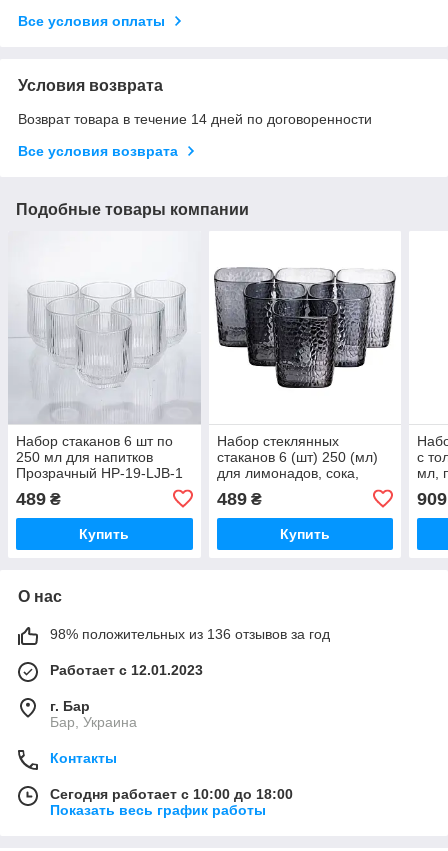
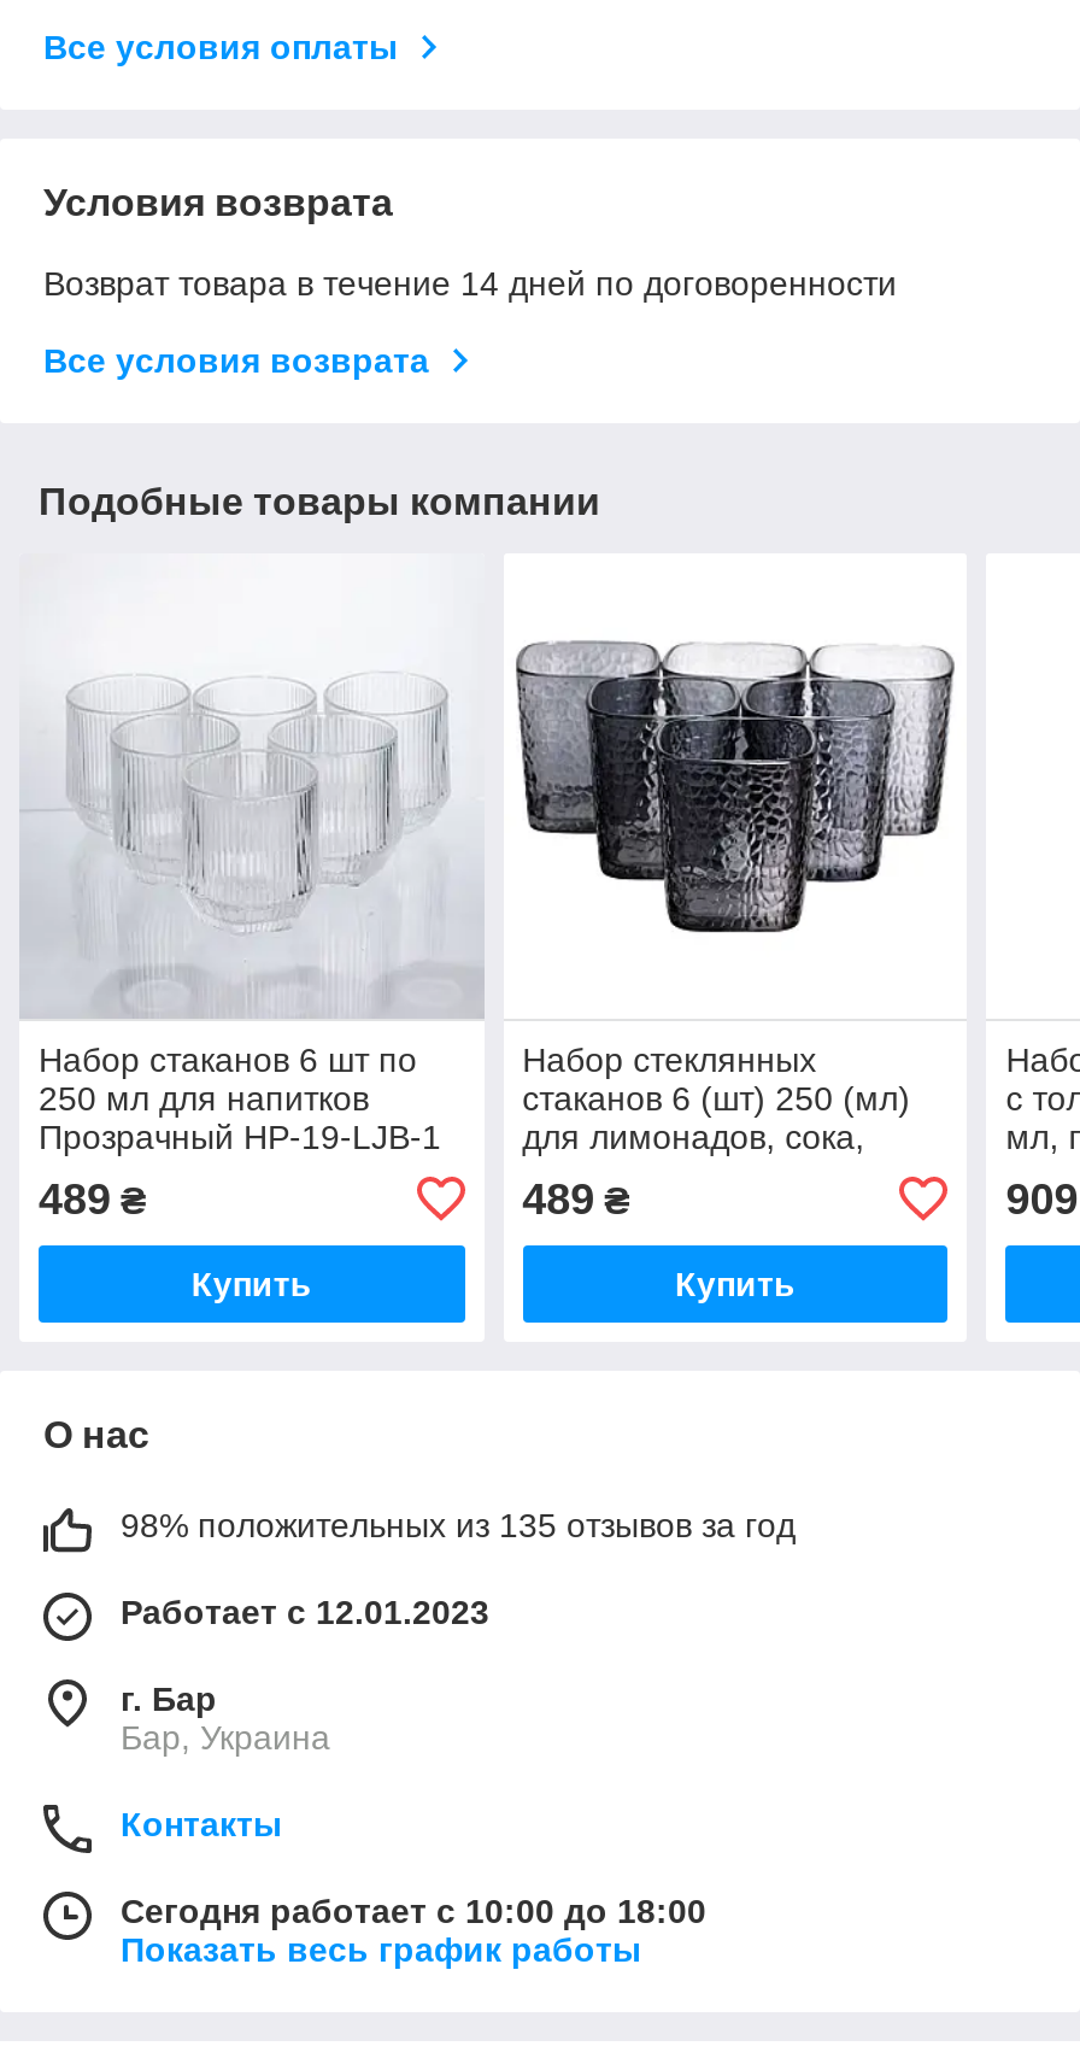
[50,626,330,642] 98% положительных из 136 отзывов за год -> [121,1505,796,1544] 98% положительных из 135 отзывов за год

